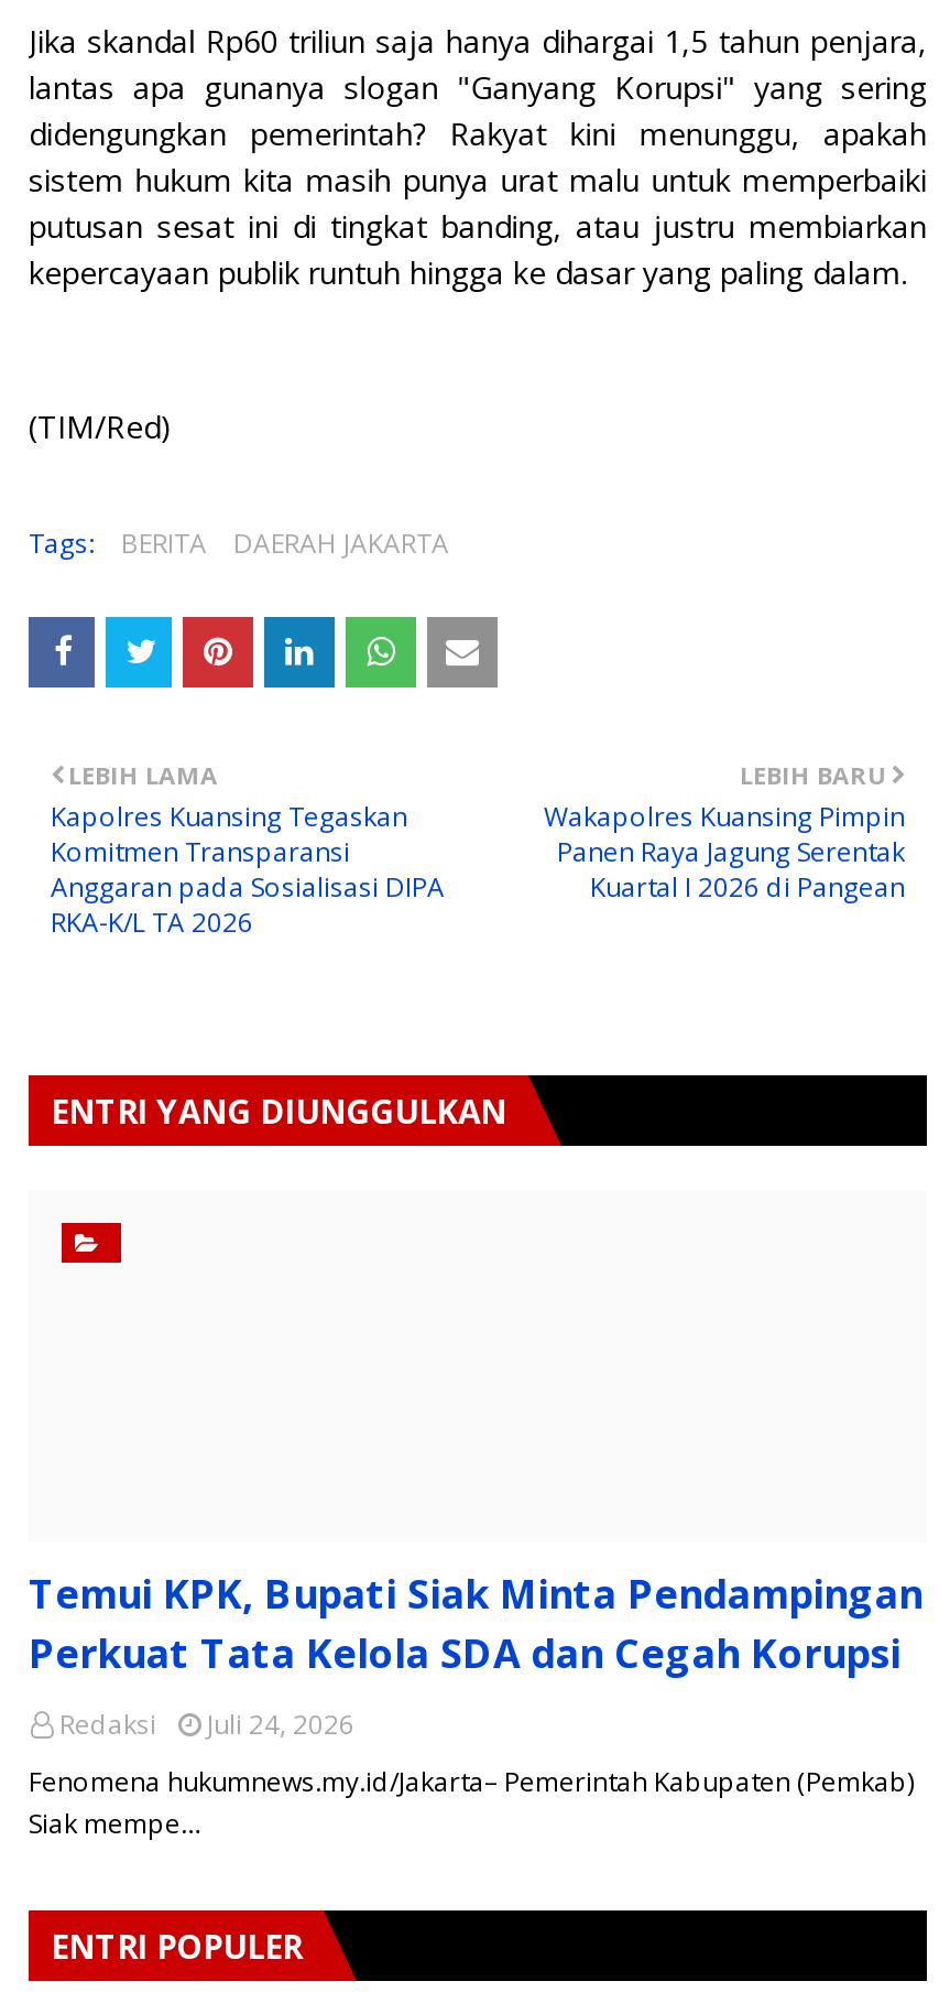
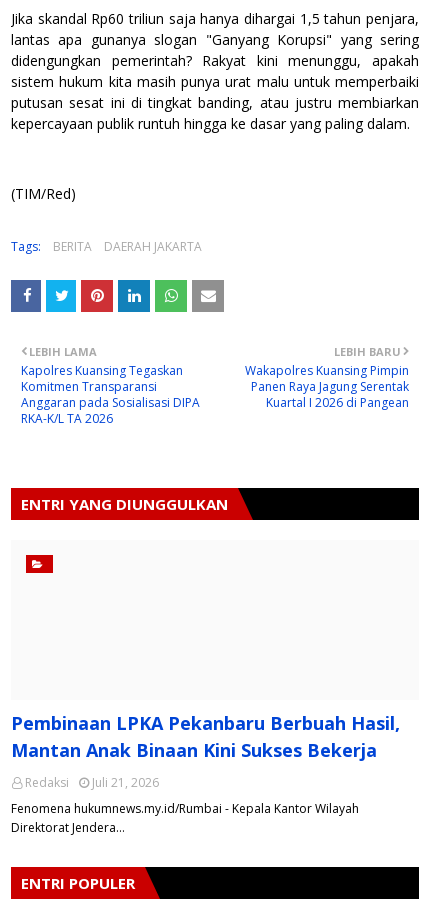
[29,1567,922,1679] Temui KPK, Bupati Siak Minta Pendampingan | Perkuat Tata Kelola SDA dan Cegah Korupsi -> [11,711,400,762] Pembinaan LPKA Pekanbaru Berbuah Hasil, | Mantan Anak Binaan Kini Sukses Bekerja
[59,1706,354,1743] Redaksi Juli 24, 2026 -> [25,774,159,791] Redaksi Juli 21, 2026
[29,1763,914,1842] Fenomena hukumnews.my.id/Jakarta– Pemerintah Kabupaten (Pemkab) | Siak mempe… -> [11,800,359,836] Fenomena hukumnews.my.id/Rumbai - Kepala Kantor Wilayah | Direktorat Jendera…

